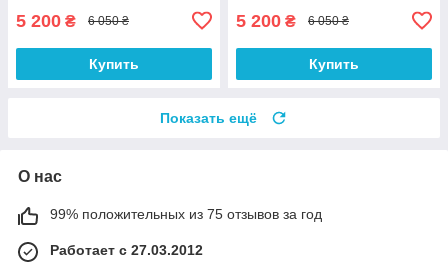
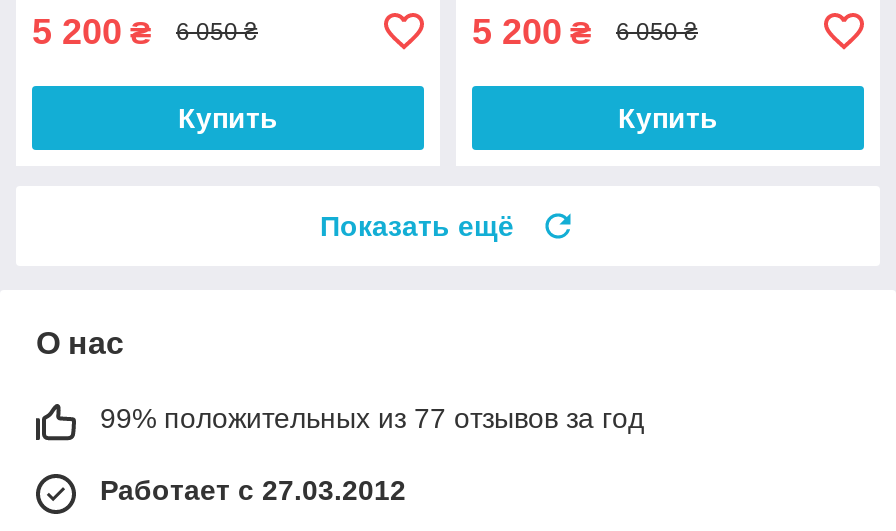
[50,206,322,222] 99% положительных из 75 отзывов за год -> [100,402,644,434] 99% положительных из 77 отзывов за год

